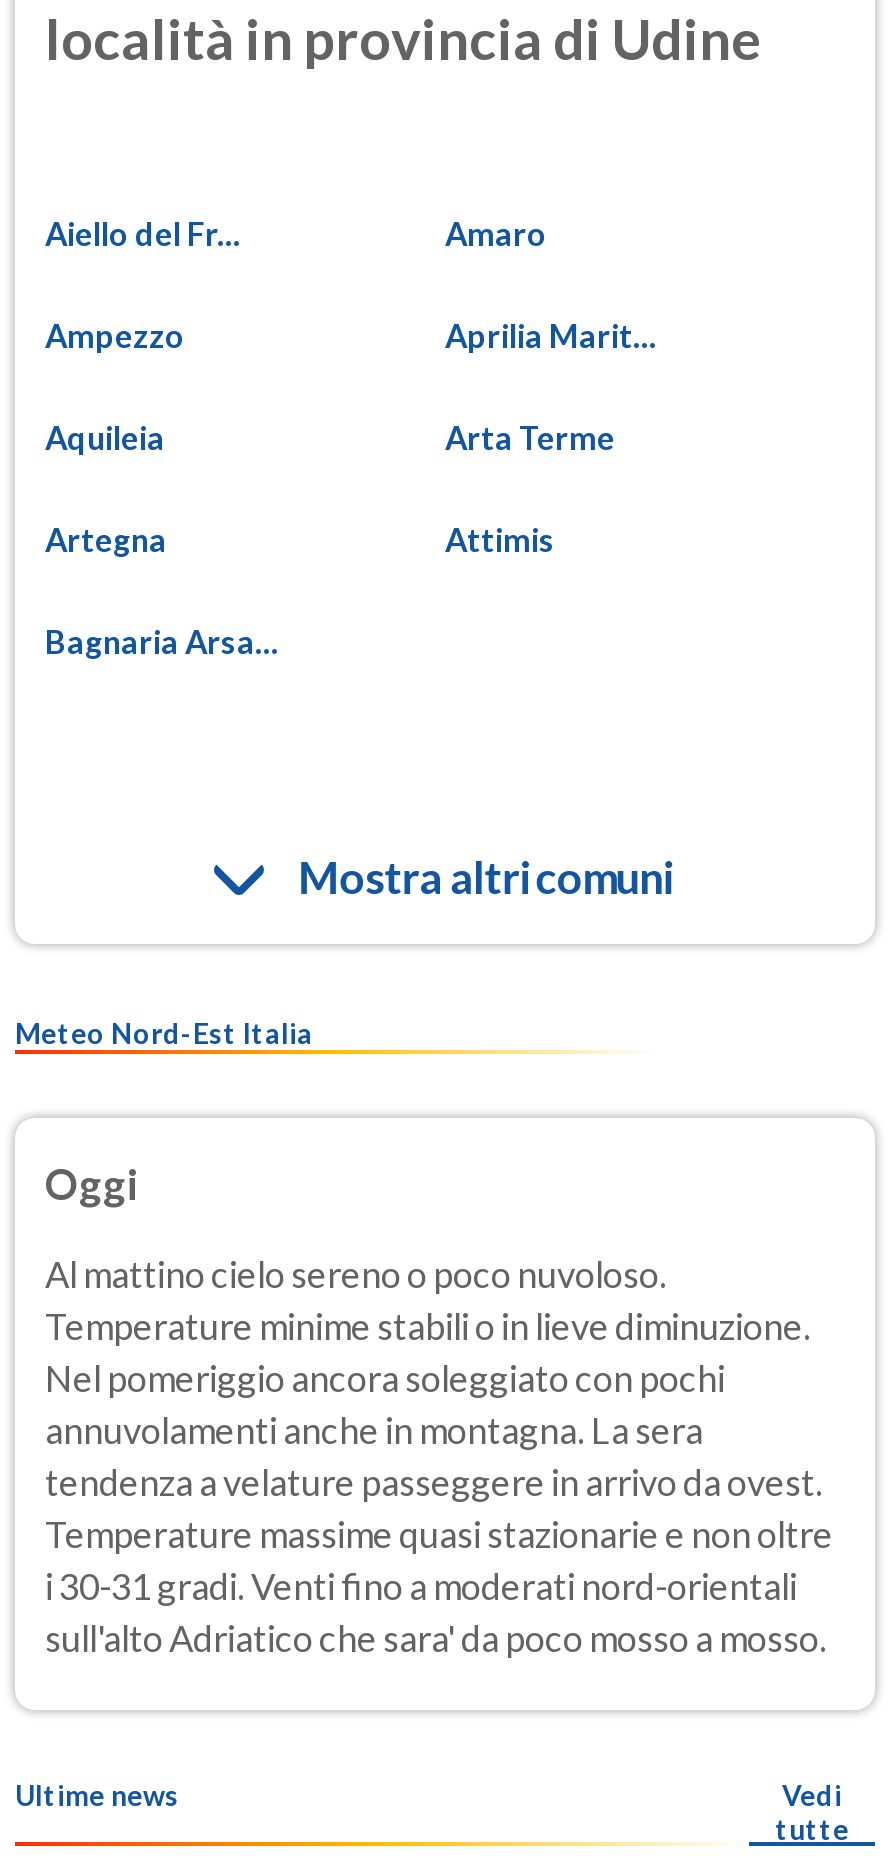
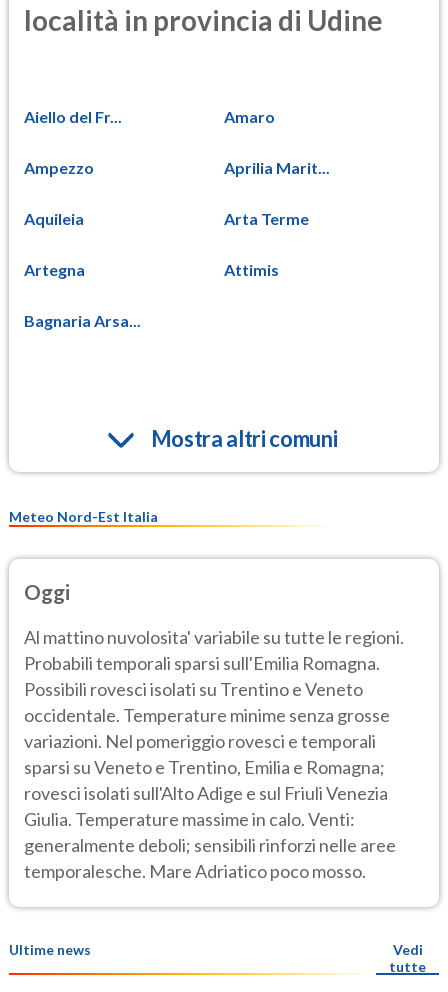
[45,1251,833,1659] Al mattino cielo sereno o poco nuvoloso. | Temperature minime stabili o in lieve diminuzione. | Nel pomeriggio ancora soleggiato con pochi | annuvolamenti anche in montagna. La sera | tendenza a velature passeggere in arrivo da ovest. | Temperature massime quasi stazionarie e non oltre | i 30-31 gradi. Venti fino a moderati nord-orientali | sull'alto Adriatico che sara' da poco mosso a mosso. -> [24,626,404,882] Al mattino nuvolosita' variabile su tutte le regioni. | Probabili temporali sparsi sull'Emilia Romagna. | Possibili rovesci isolati su Trentino e Veneto | occidentale. Temperature minime senza grosse | variazioni. Nel pomeriggio rovesci e temporali | sparsi su Veneto e Trentino, Emilia e Romagna; | rovesci isolati sull'Alto Adige e sul Friuli Venezia | Giulia. Temperature massime in calo. Venti: | generalmente deboli; sensibili rinforzi nelle aree | temporalesche. Mare Adriatico poco mosso.

